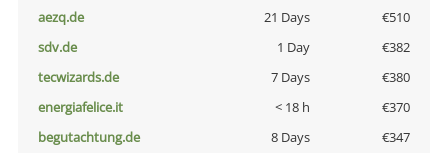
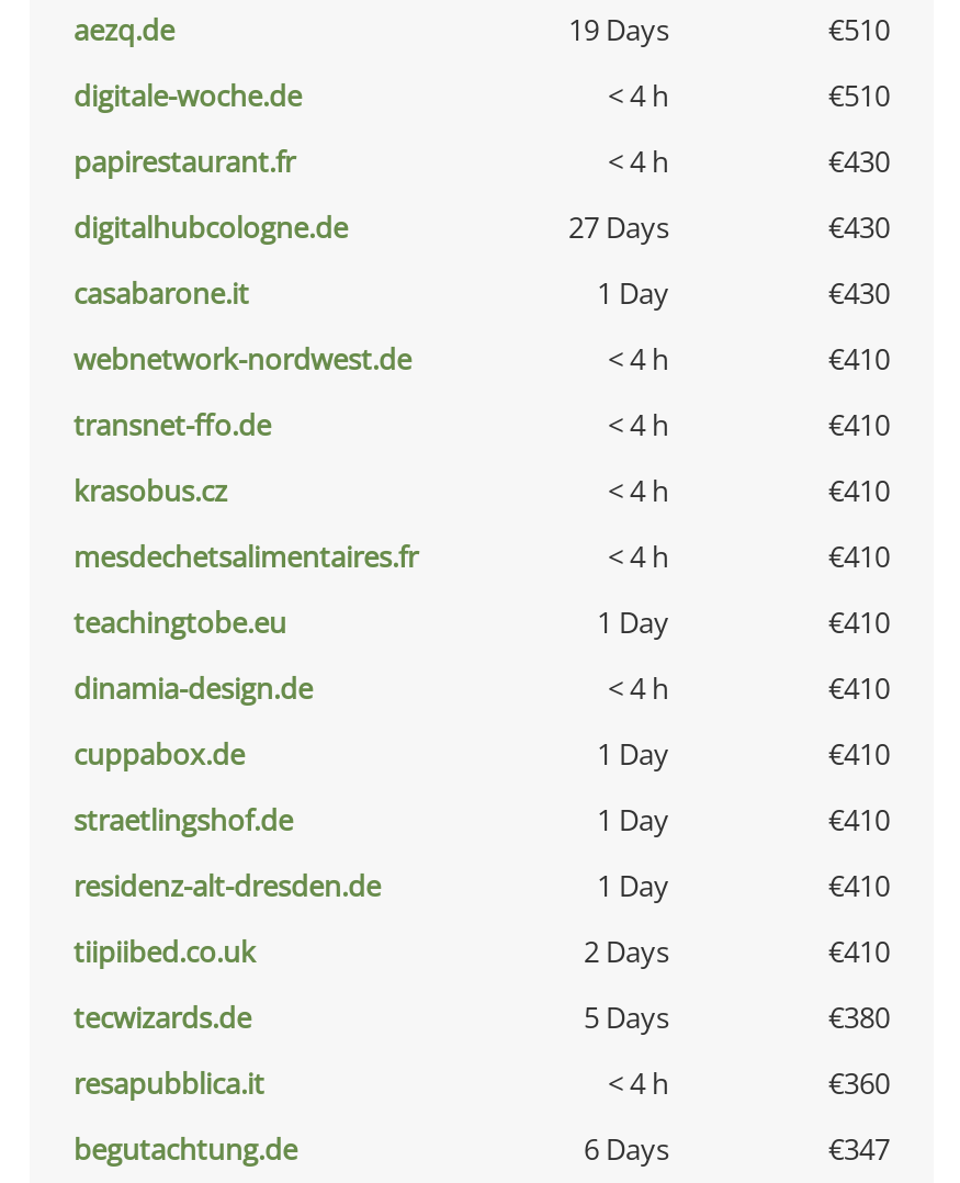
[263,8,309,26] 21 Days -> [568,10,669,49] 19 Days
[38,38,77,56] sdv.de -> [74,76,890,313] digitale-woche.de | < 4 h | €510 | papirestaurant.fr | < 4 h | €430 | digitalhubcologne.de | 27 Days | €430 | casabarone.it
[382,38,410,56] €382 -> [74,273,890,971] €430 | webnetwork-nordwest.de | < 4 h | €410 | transnet-ffo.de | < 4 h | €410 | krasobus.cz | < 4 h | €410 | mesdechetsalimentaires.fr | < 4 h | €410 | teachingtobe.eu | 1 Day | €410 | dinamia-design.de | < 4 h | €410 | cuppabox.de | 1 Day | €410 | straetlingshof.de | 1 Day | €410 | residenz-alt-dresden.de | 1 Day | €410 | tiipiibed.co.uk | 2 Days | €410
[270,68,309,86] 7 Days -> [584,998,669,1037] 5 Days
[38,98,410,116] energiafelice.it | < 18 h | €370 -> [74,1063,890,1103] resapubblica.it | < 4 h | €360
[270,128,309,146] 8 Days -> [584,1129,669,1169] 6 Days

